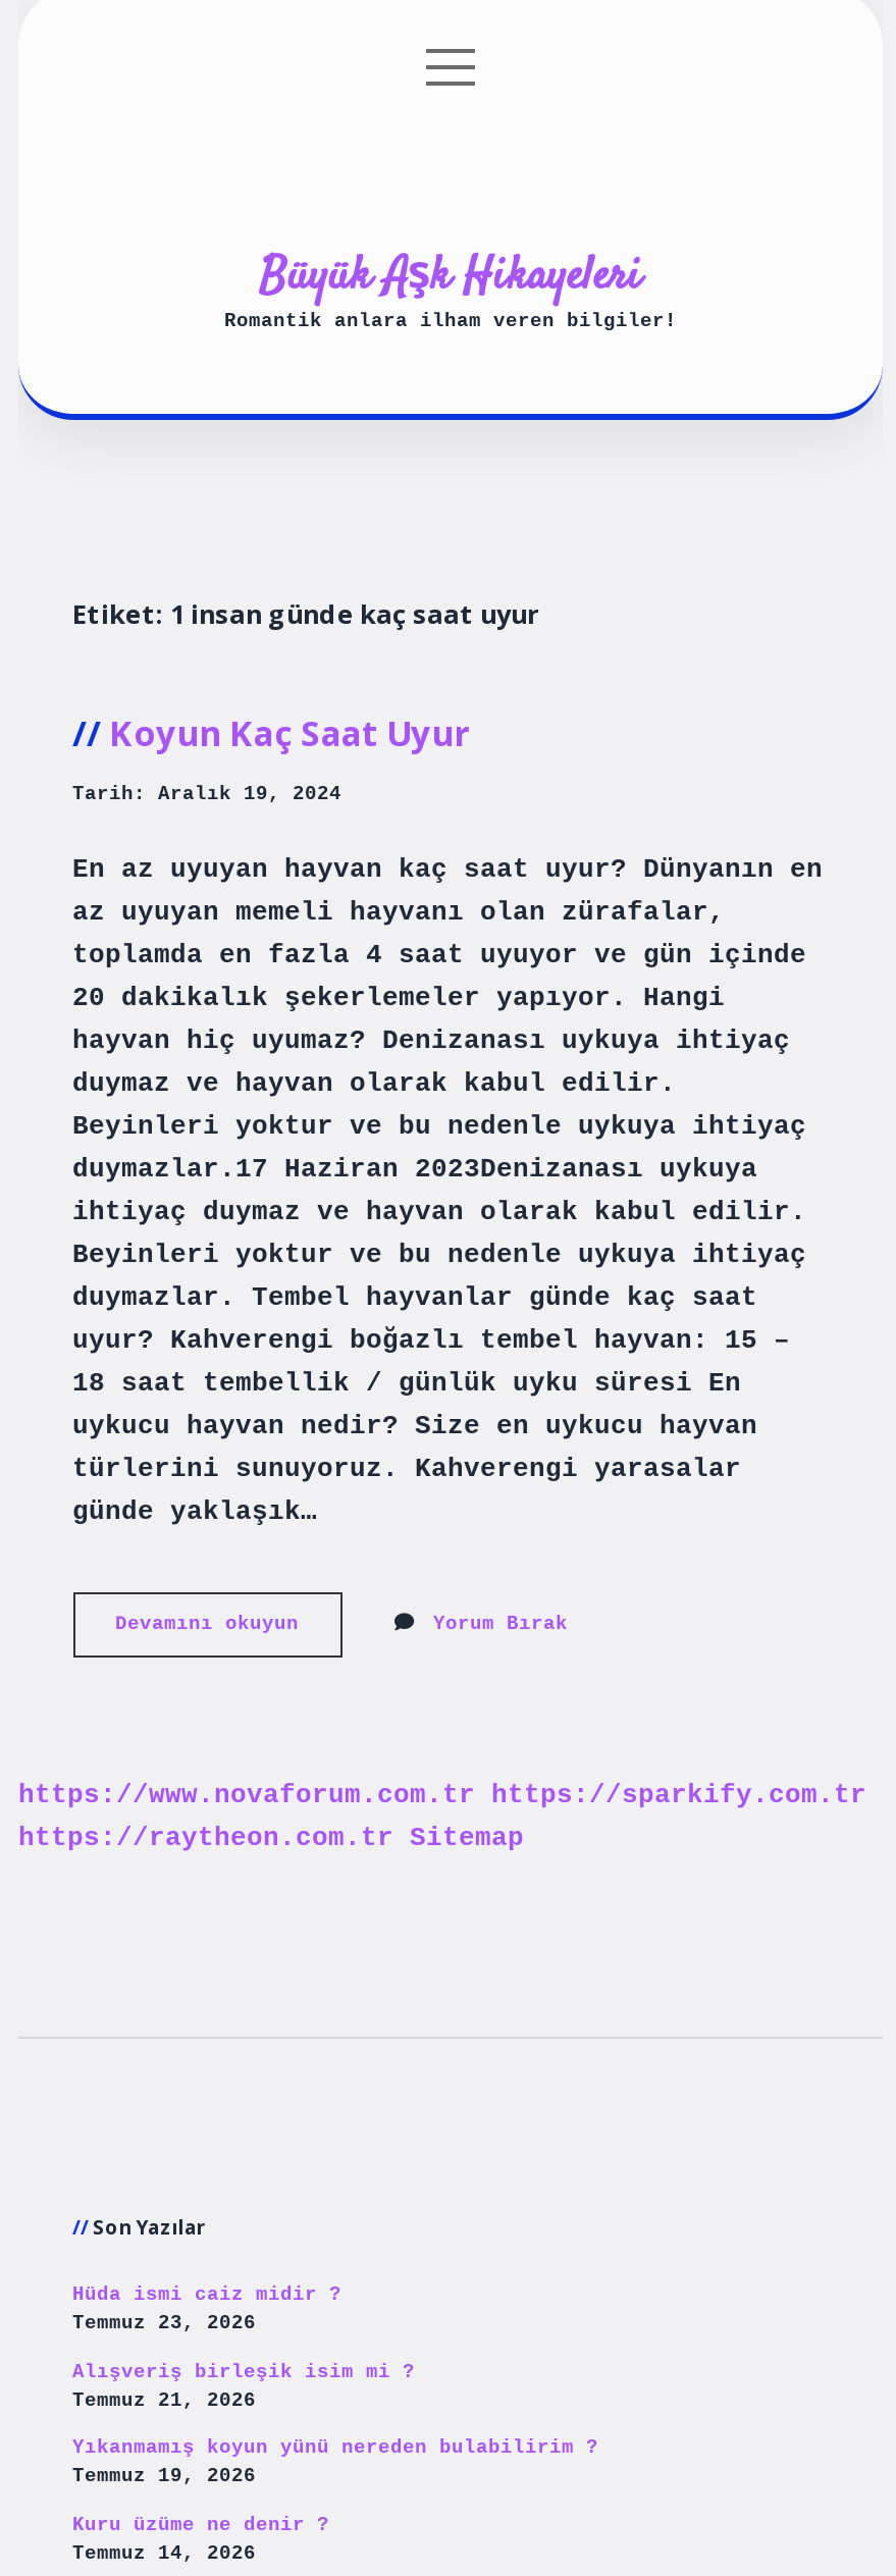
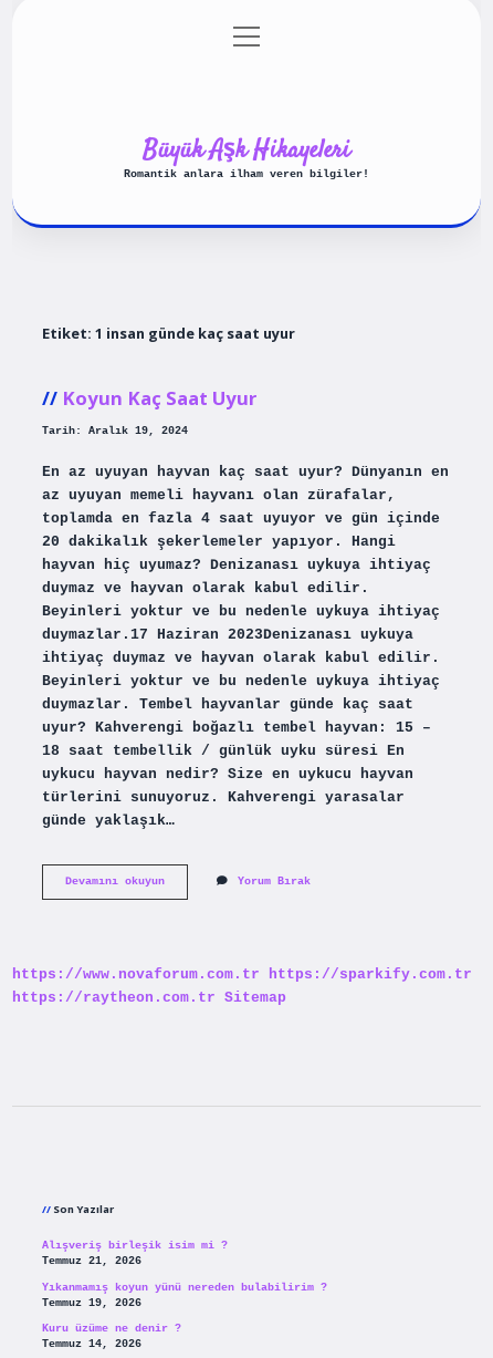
[72,2284,341,2335] Hüda ismi caiz midir ? | Temmuz 23, 2026 -> none

